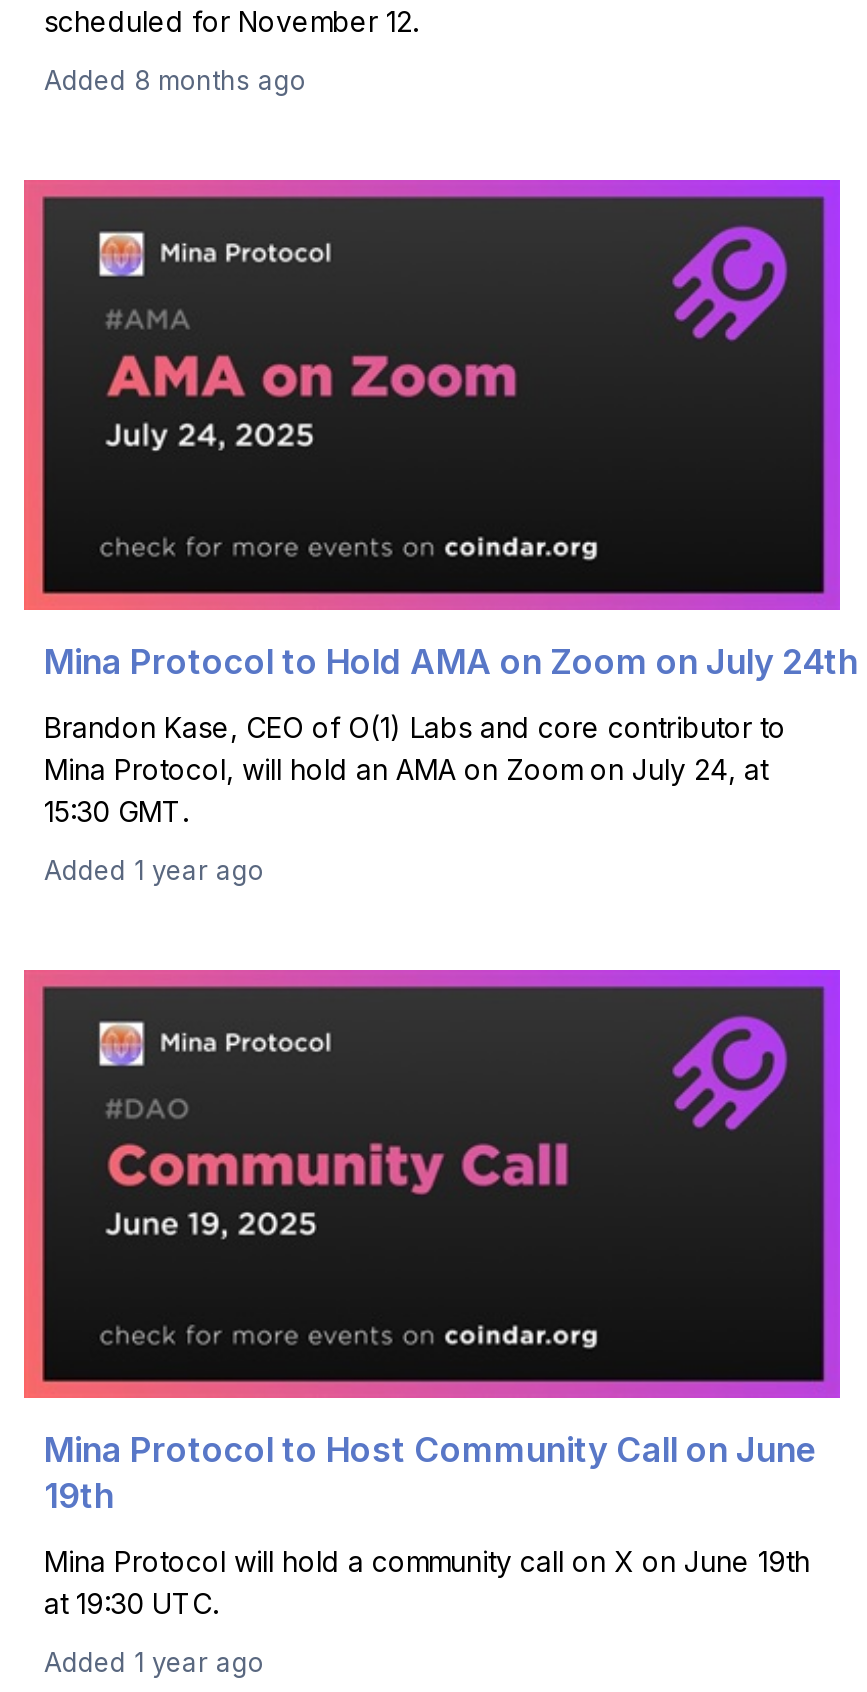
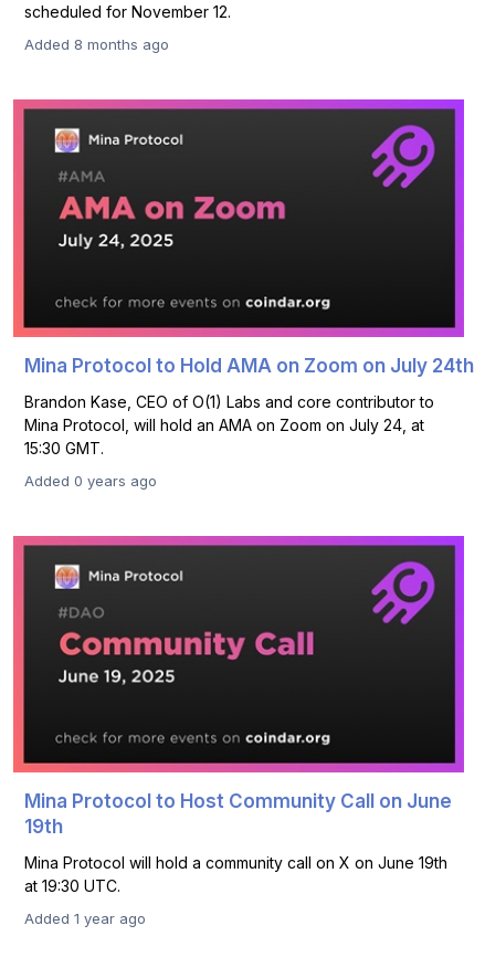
[44,853,264,885] Added 1 year ago -> [24,472,157,489] Added 0 years ago

